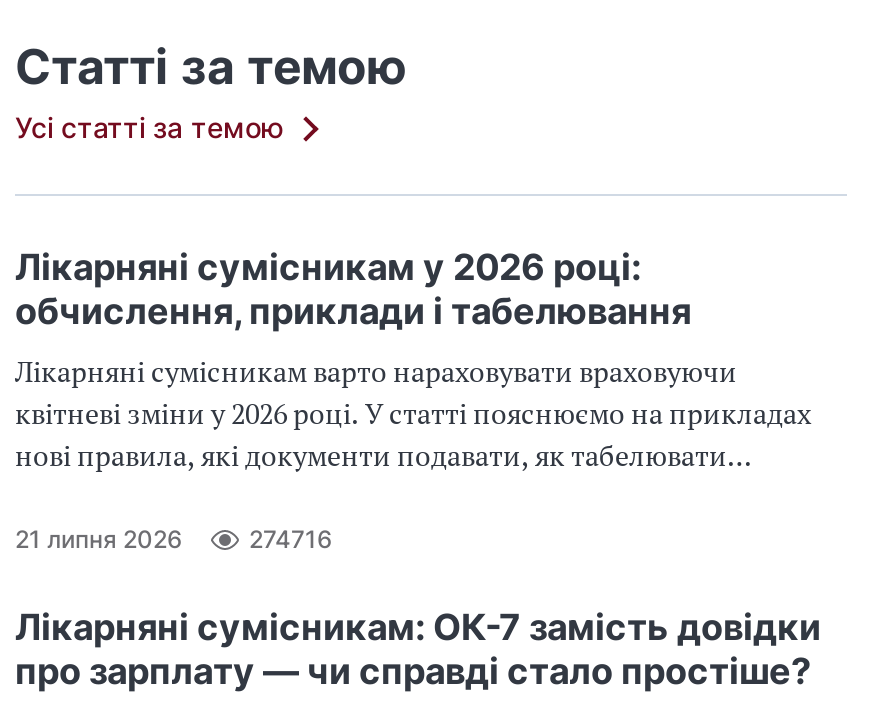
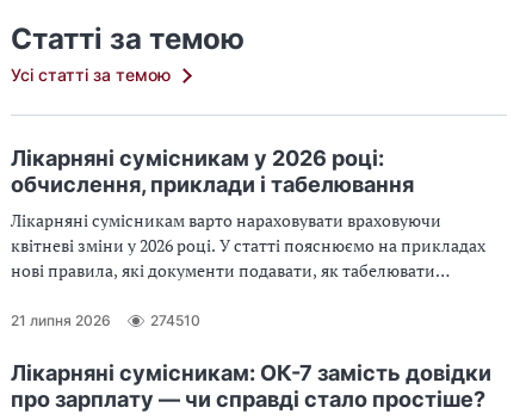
[249,525,333,555] 274716 -> [150,312,200,330] 274510

